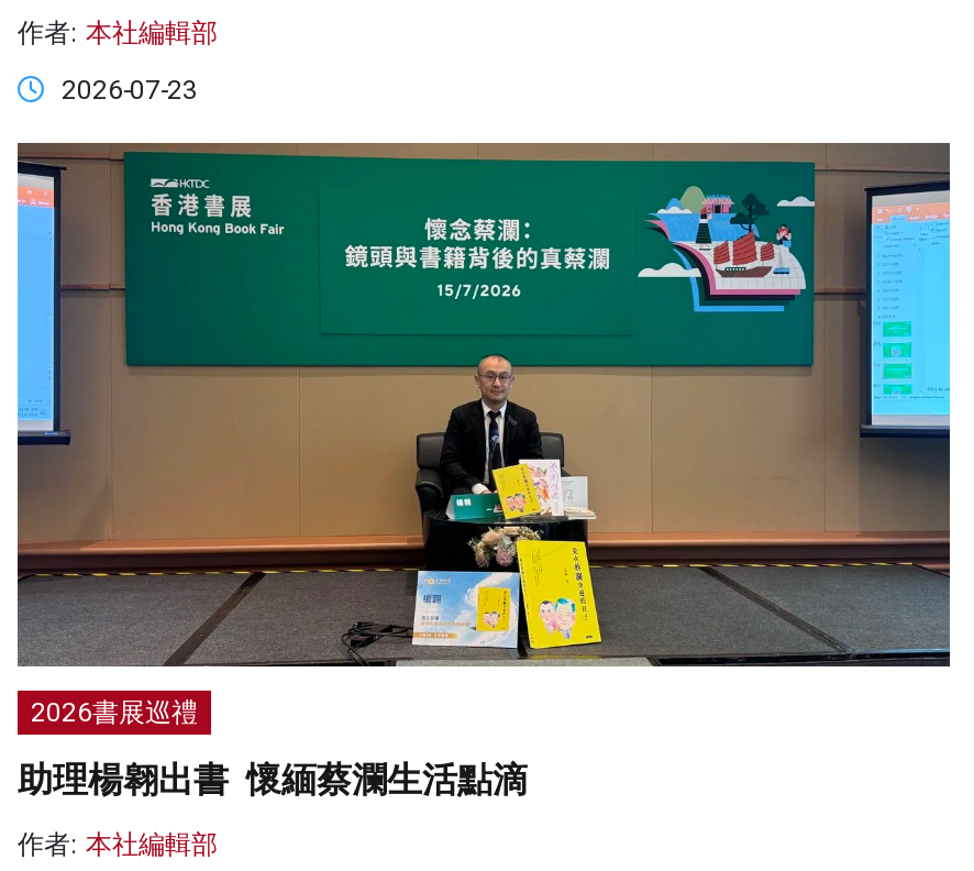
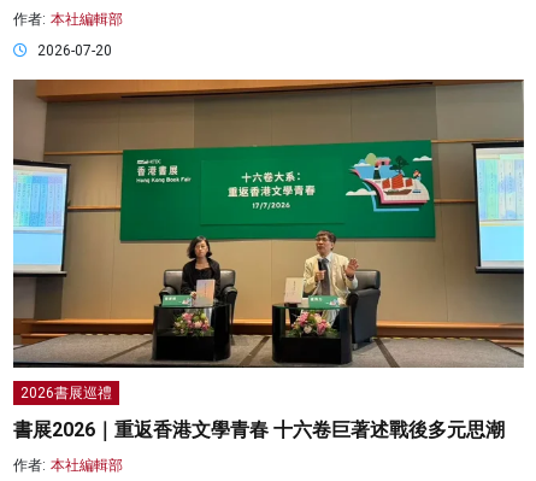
[62,74,198,105] 2026-07-23 -> [37,42,112,59] 2026-07-20
[15,142,952,668] [image] -> [12,78,525,369] [image]
[18,759,528,801] 助理楊翱出書 懷緬蔡瀾生活點滴 -> [13,418,505,441] 書展2026｜重返香港文學青春 十六卷巨著述戰後多元思潮

